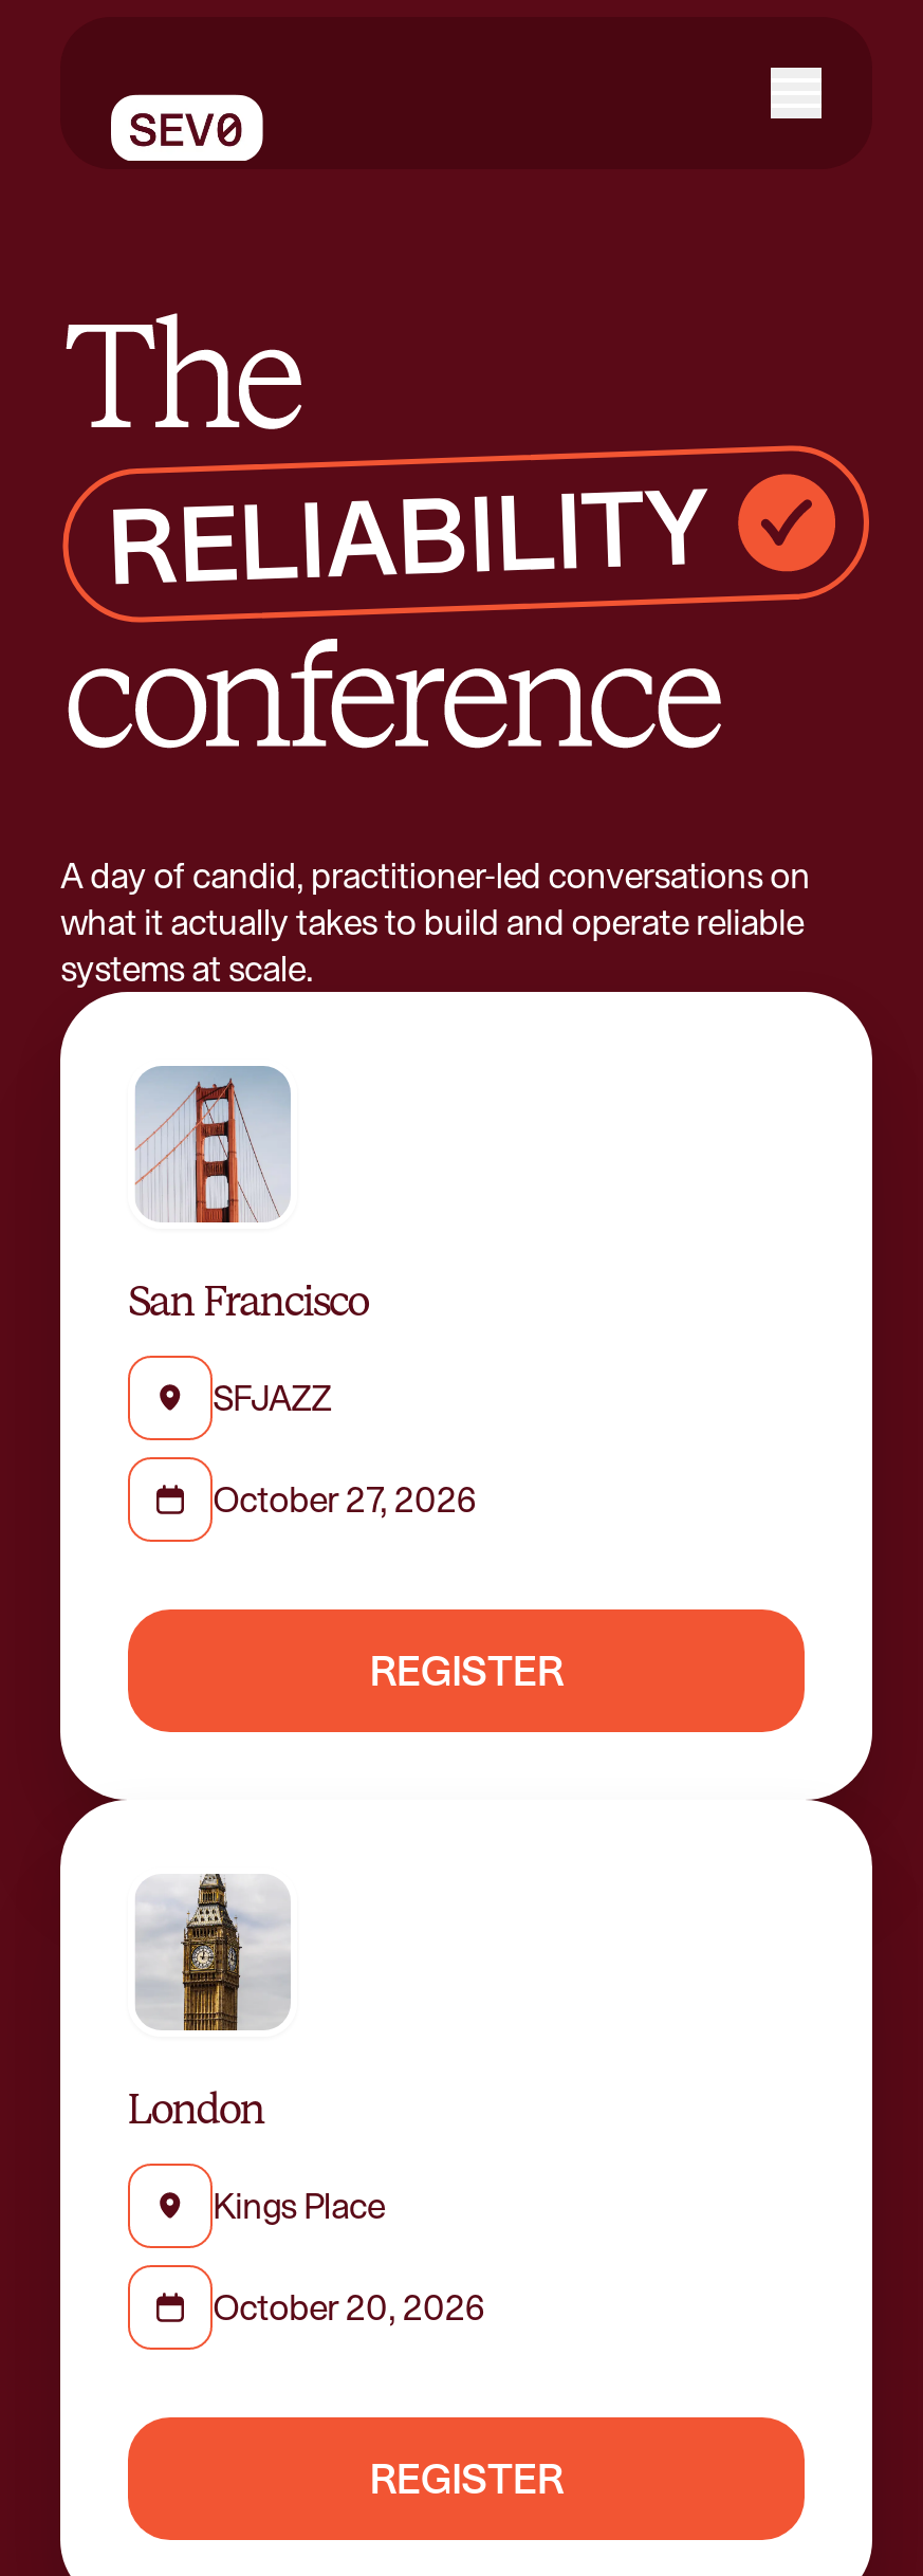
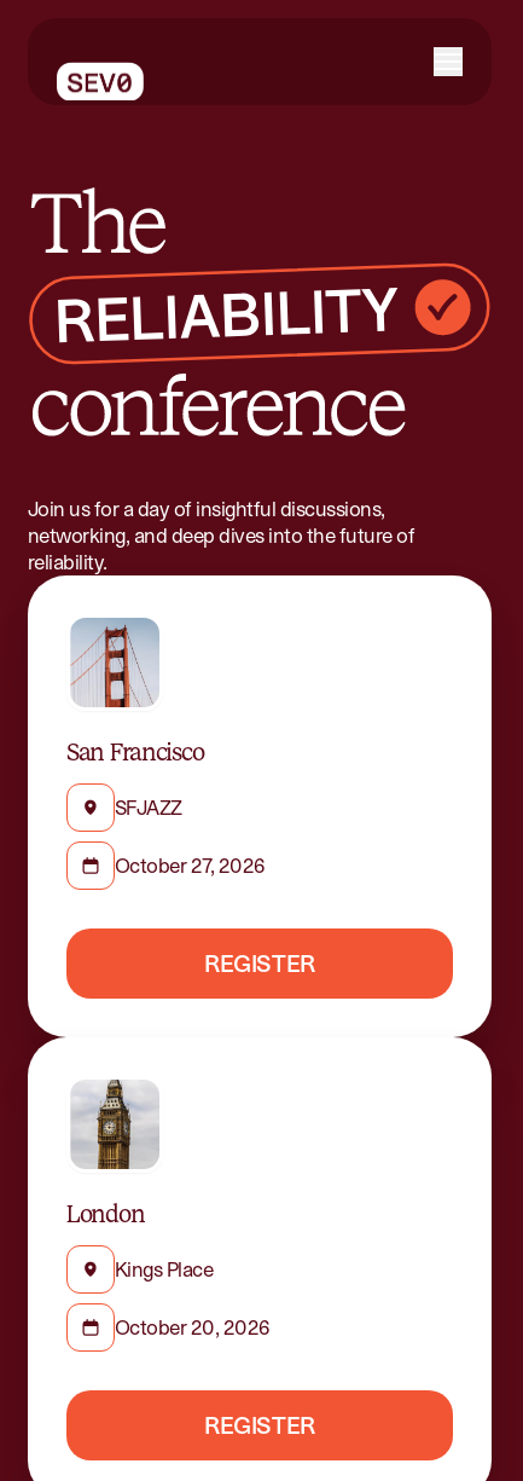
[60,850,810,993] A day of candid, practitioner-led conversations on | what it actually takes to build and operate reliable | systems at scale. -> [28,494,414,576] Join us for a day of insightful discussions, | networking, and deep dives into the future of | reliability.

